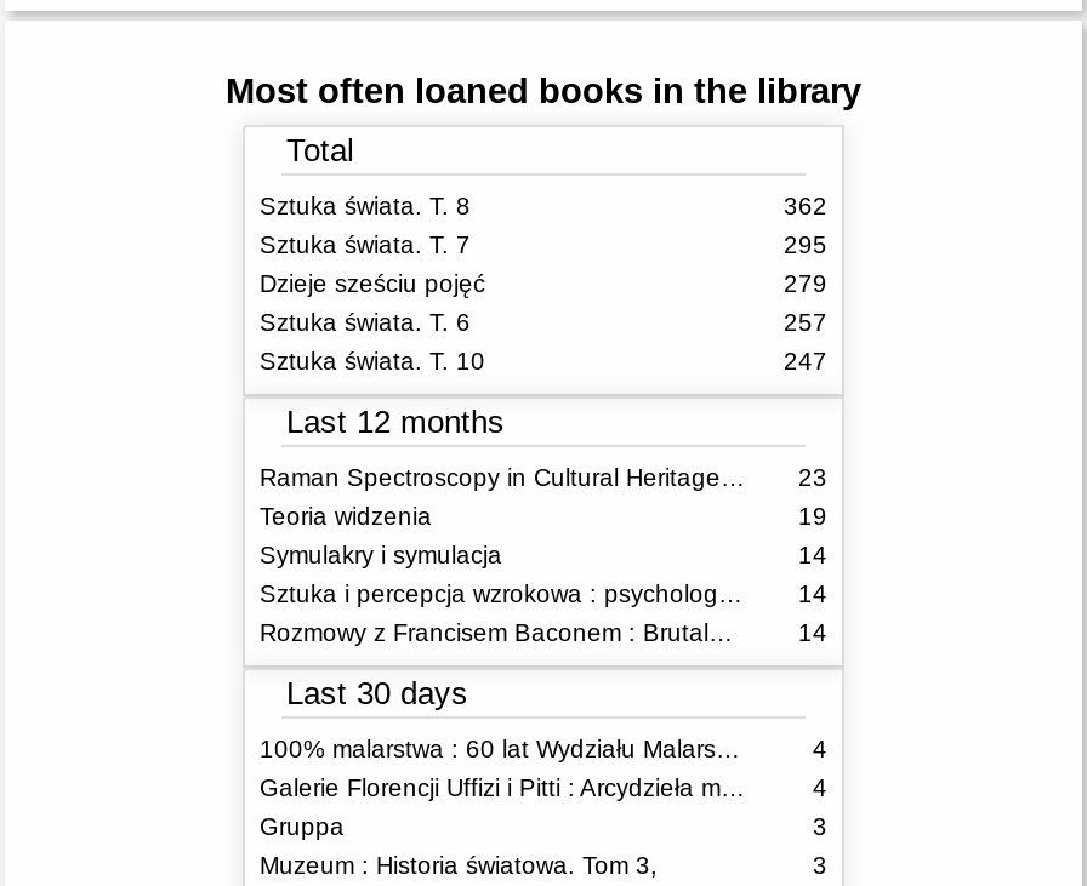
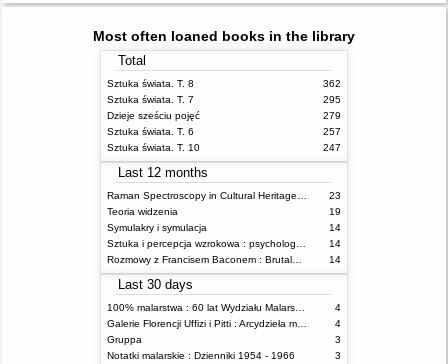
[260,851,658,878] Muzeum : Historia światowa. Tom 3, -> [107,350,295,361] Notatki malarskie : Dzienniki 1954 - 1966

